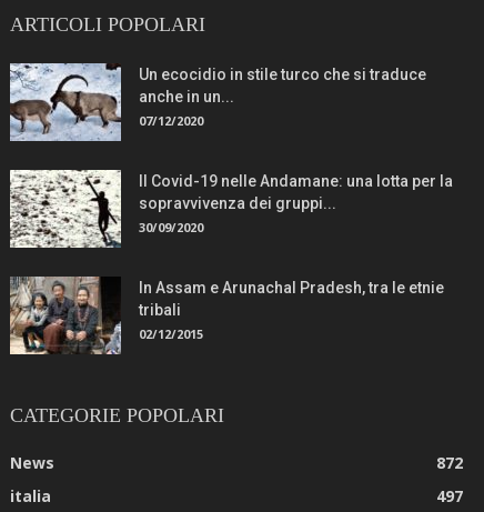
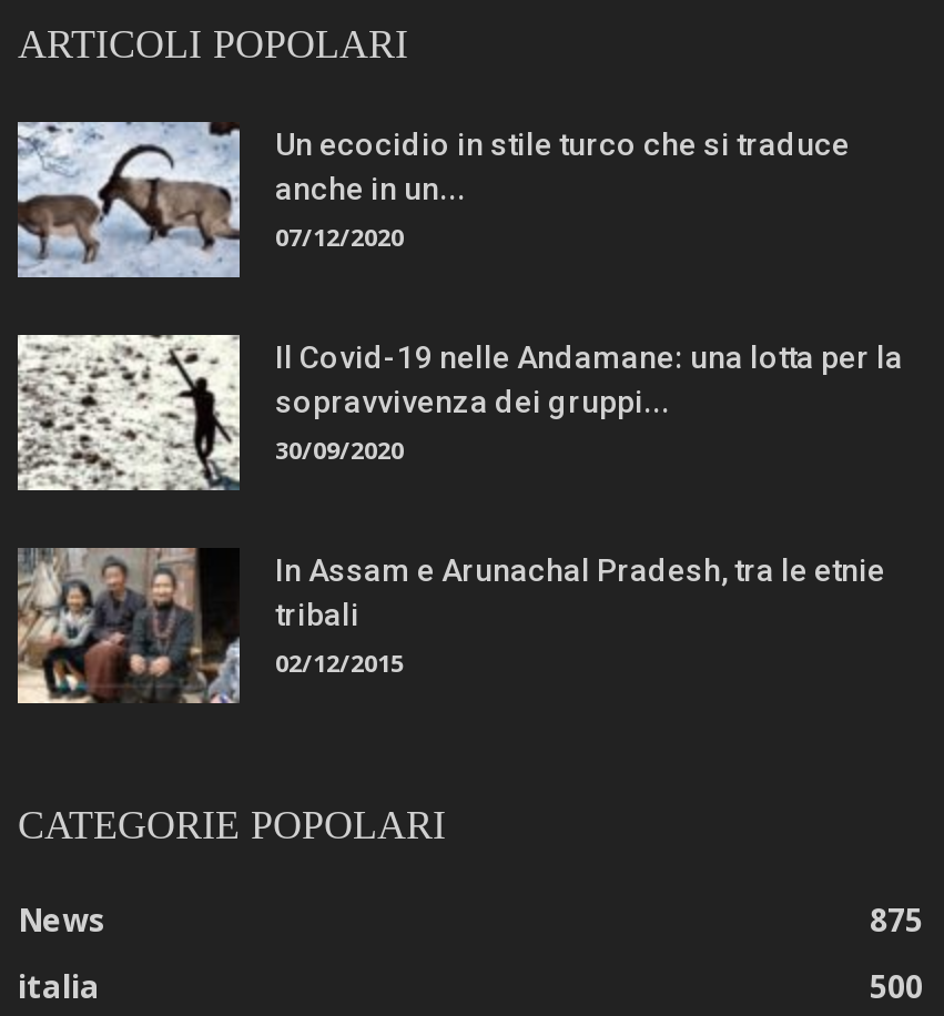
[436,452,463,473] 872 -> [870,898,923,940] 875
[436,485,463,506] 497 -> [870,964,923,1006] 500

